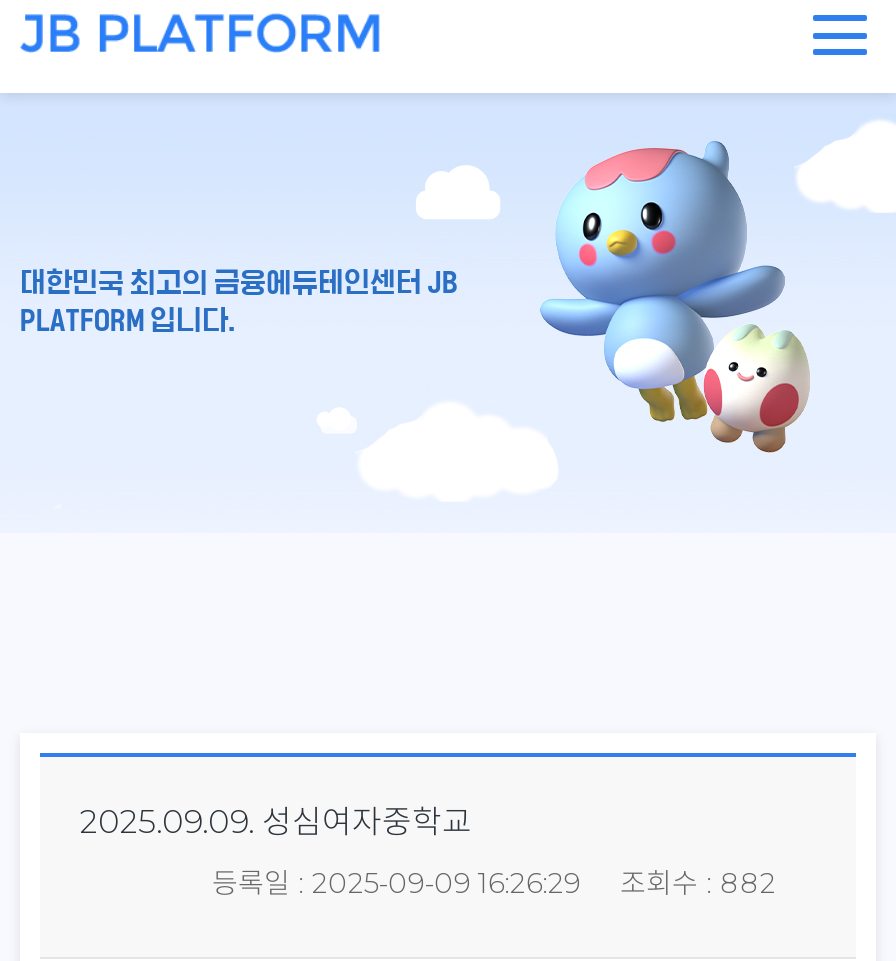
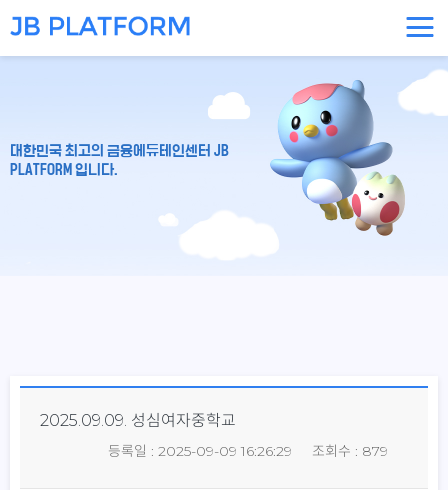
[212,865,776,901] 등록일 : 2025-09-09 16:26:29 조회수 : 882 -> [108,442,388,460] 등록일 : 2025-09-09 16:26:29 조회수 : 879

